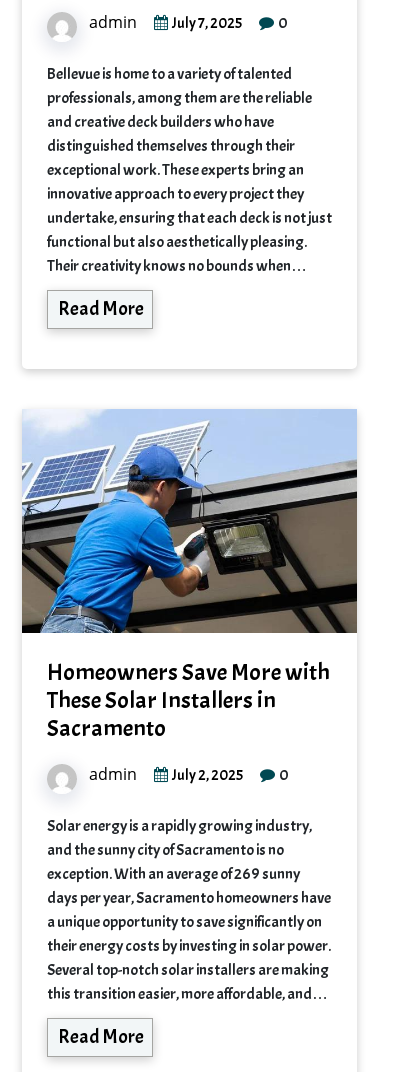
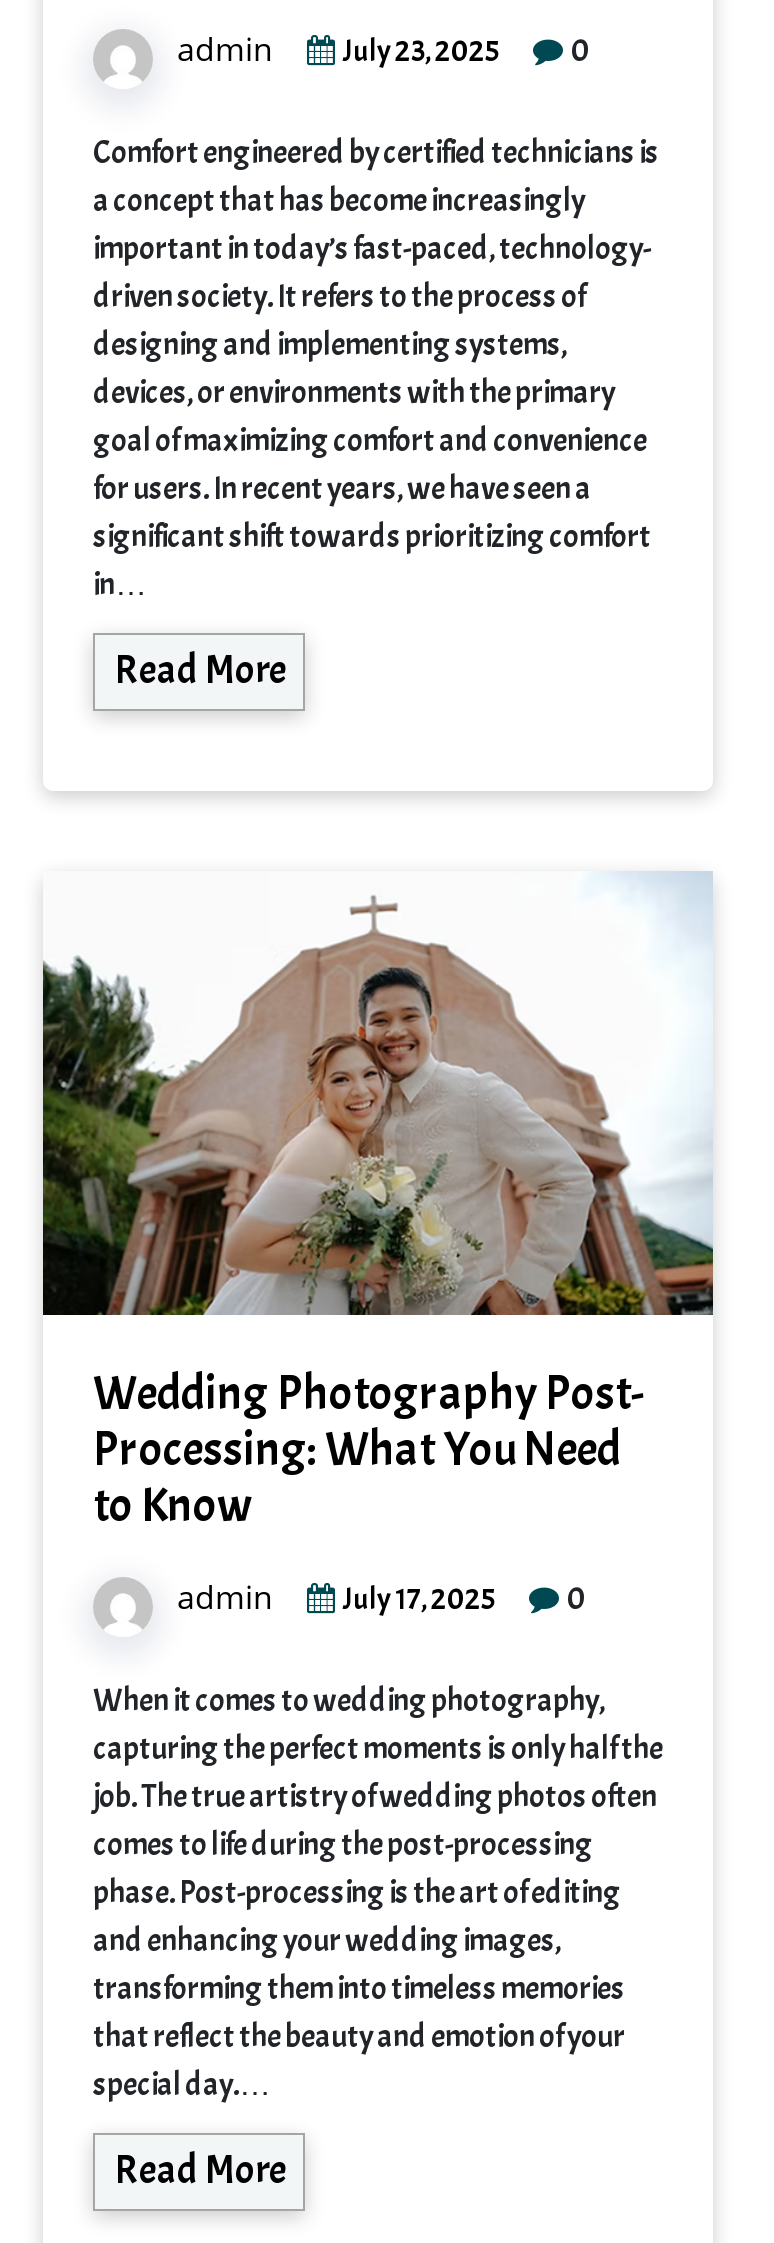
[89,11,288,33] admin July 7, 2025 0 -> [177,26,591,70] admin July 23, 2025 0
[47,64,332,276] Bellevue is home to a variety of talented | professionals, among them are the reliable | and creative deck builders who have | distinguished themselves through their | exceptional work. These experts bring an | innovative approach to every project they | undertake, ensuring that each deck is not just | functional but also aesthetically pleasing. | Their creativity knows no bounds when… -> [93,132,659,604] Comfort engineered by certified technicians is | a concept that has become increasingly | important in today’s fast-paced, technology- | driven society. It refers to the process of | designing and implementing systems, | devices, or environments with the primary | goal of maximizing comfort and convenience | for users. In recent years, we have seen a | significant shift towards prioritizing comfort | in…
[21,409,358,743] [image] | Homeowners Save More with | These Solar Installers in | Sacramento -> [41,872,715,1534] [image] | Wedding Photography Post- | Processing: What You Need | to Know
[89,763,289,785] admin July 2, 2025 0 -> [177,1574,587,1618] admin July 17, 2025 0
[47,816,331,1004] Solar energy is a rapidly growing industry, | and the sunny city of Sacramento is no | exception. With an average of 269 sunny | days per year, Sacramento homeowners have | a unique opportunity to save significantly on | their energy costs by investing in solar power. | Several top-notch solar installers are making | this transition easier, more affordable, and… -> [93,1680,663,2104] When it comes to wedding photography, | capturing the perfect moments is only half the | job. The true artistry of wedding photos often | comes to life during the post-processing | phase. Post-processing is the art of editing | and enhancing your wedding images, | transforming them into timeless memories | that reflect the beauty and emotion of your | special day.…

